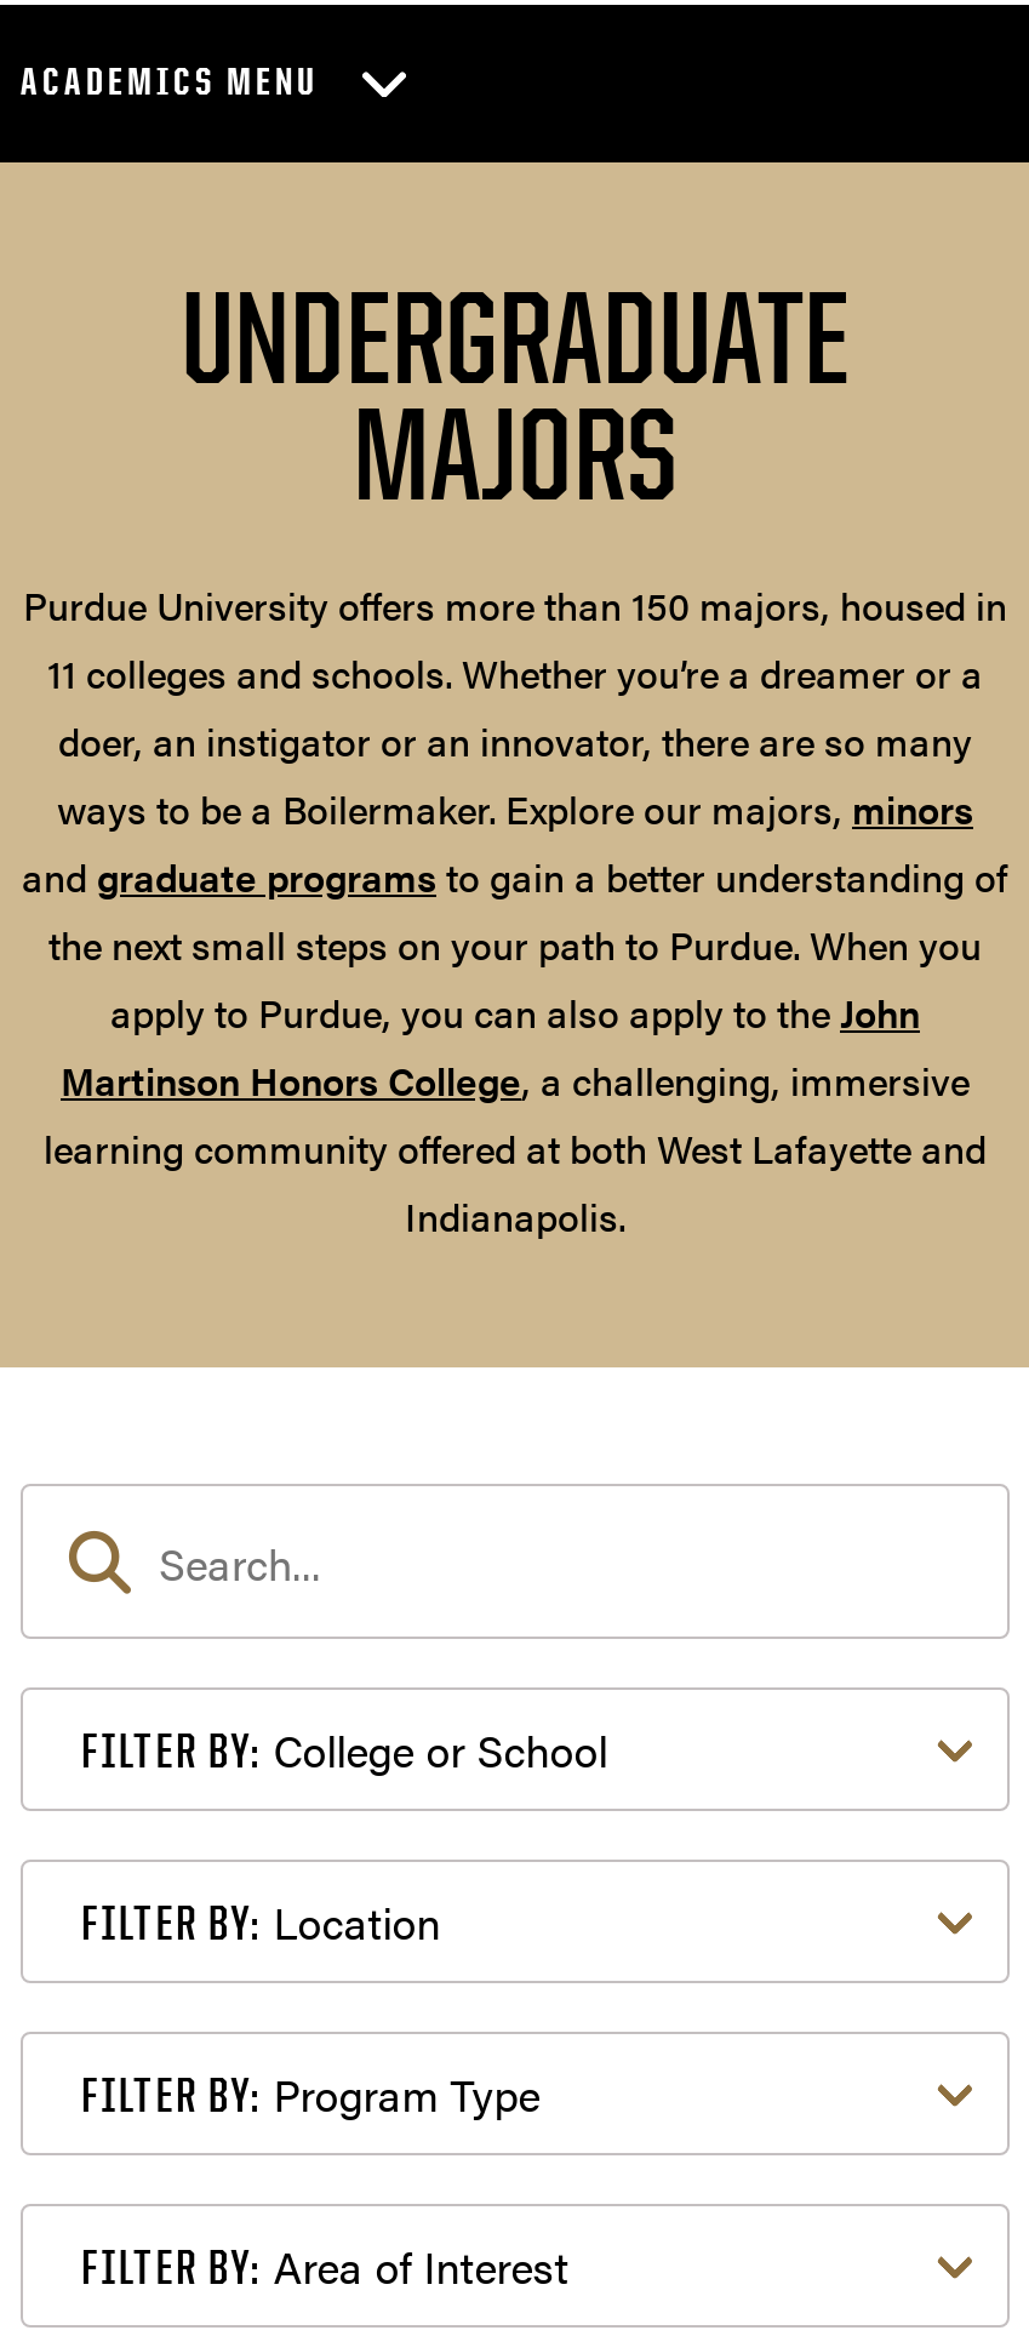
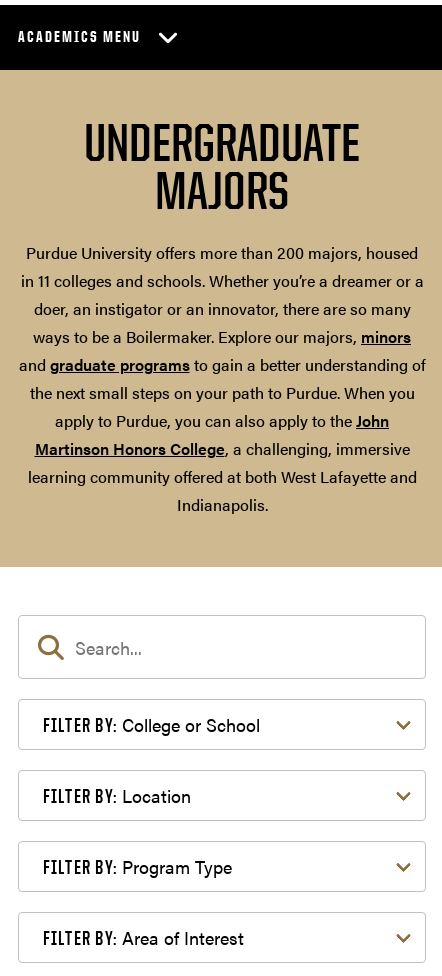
[23,578,1007,701] Purdue University offers more than 150 majors, housed in | 11 colleges and schools. Whether you’re a dreamer or a -> [20,241,423,292] Purdue University offers more than 200 majors, housed | in 11 colleges and schools. Whether you’re a dreamer or a

